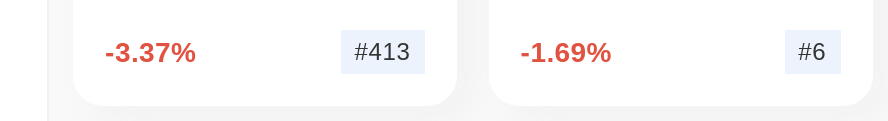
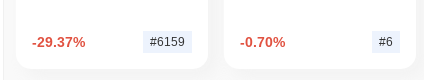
[105,35,411,67] -3.37% | #413 -> [32,34,185,50] -29.37% | #6159
[521,35,611,67] -1.69% -> [240,34,285,50] -0.70%

